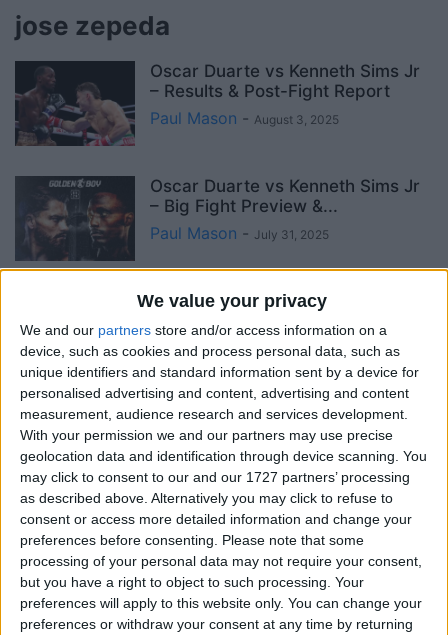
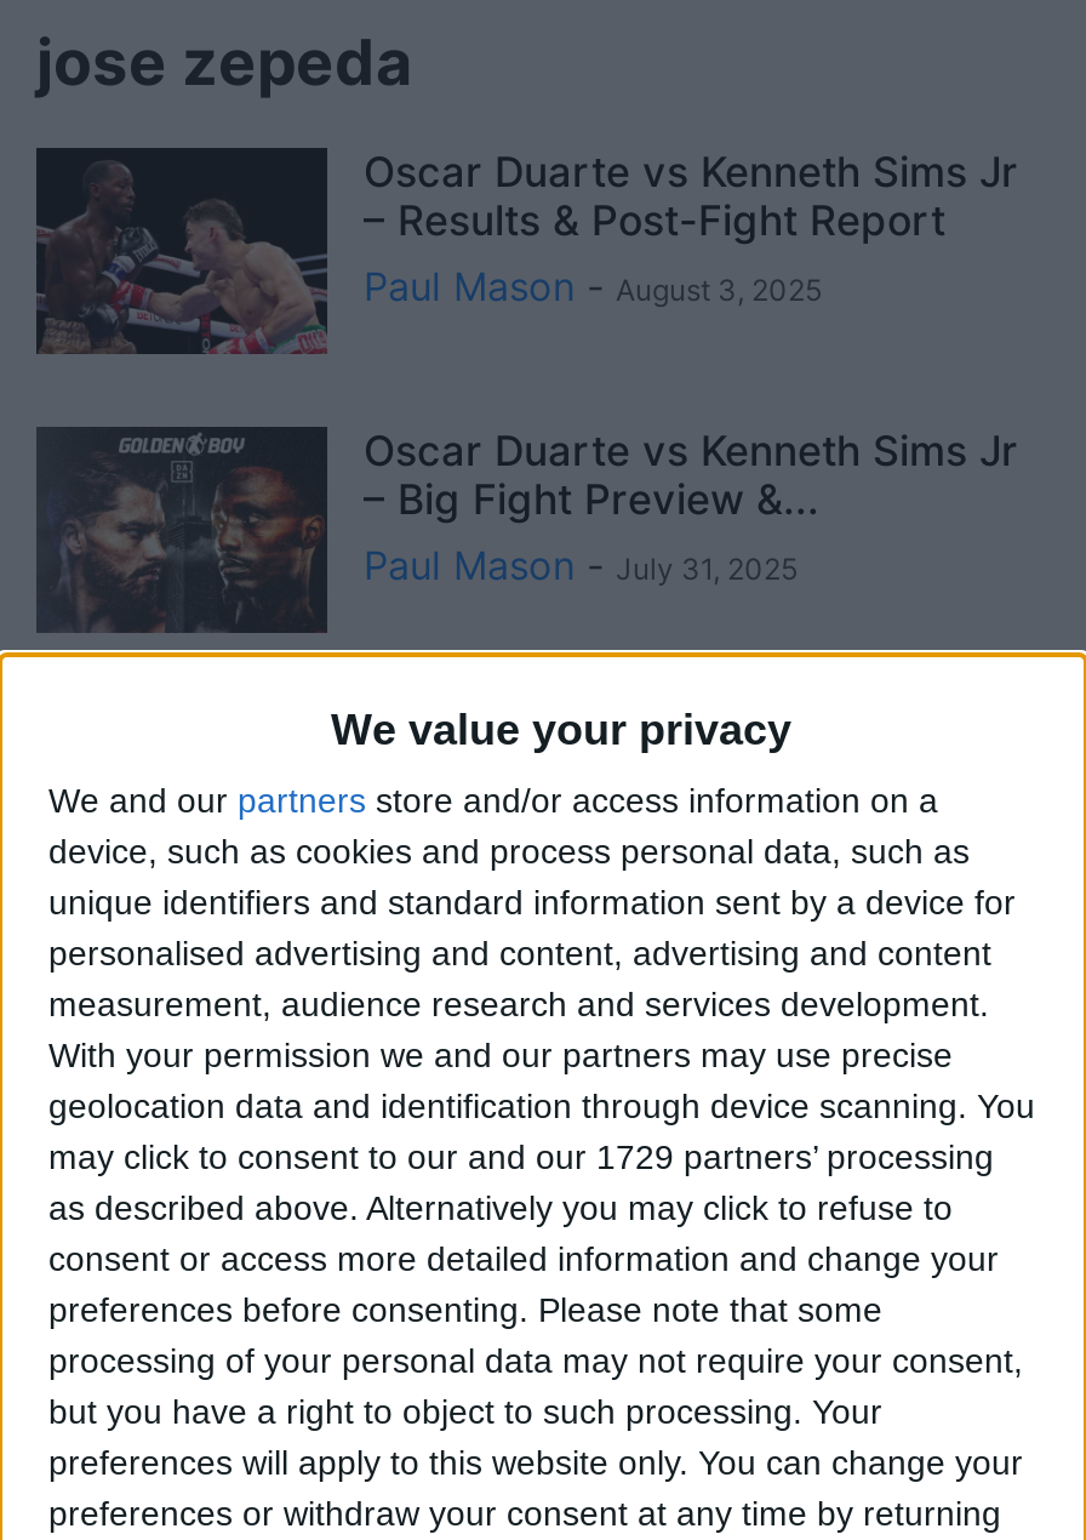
[20,469,410,485] may click to consent to our and our 1727 partners’ processing -> [48,1138,994,1177] may click to consent to our and our 1729 partners’ processing

